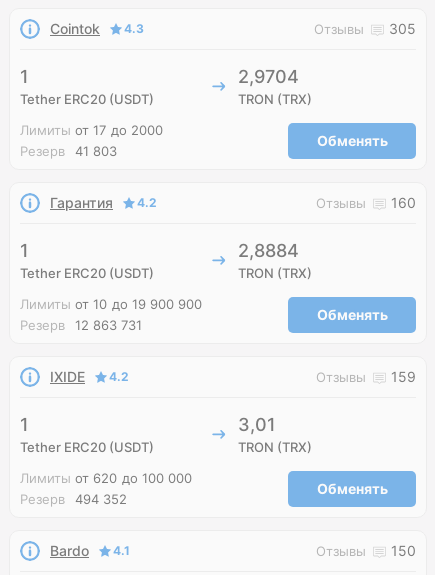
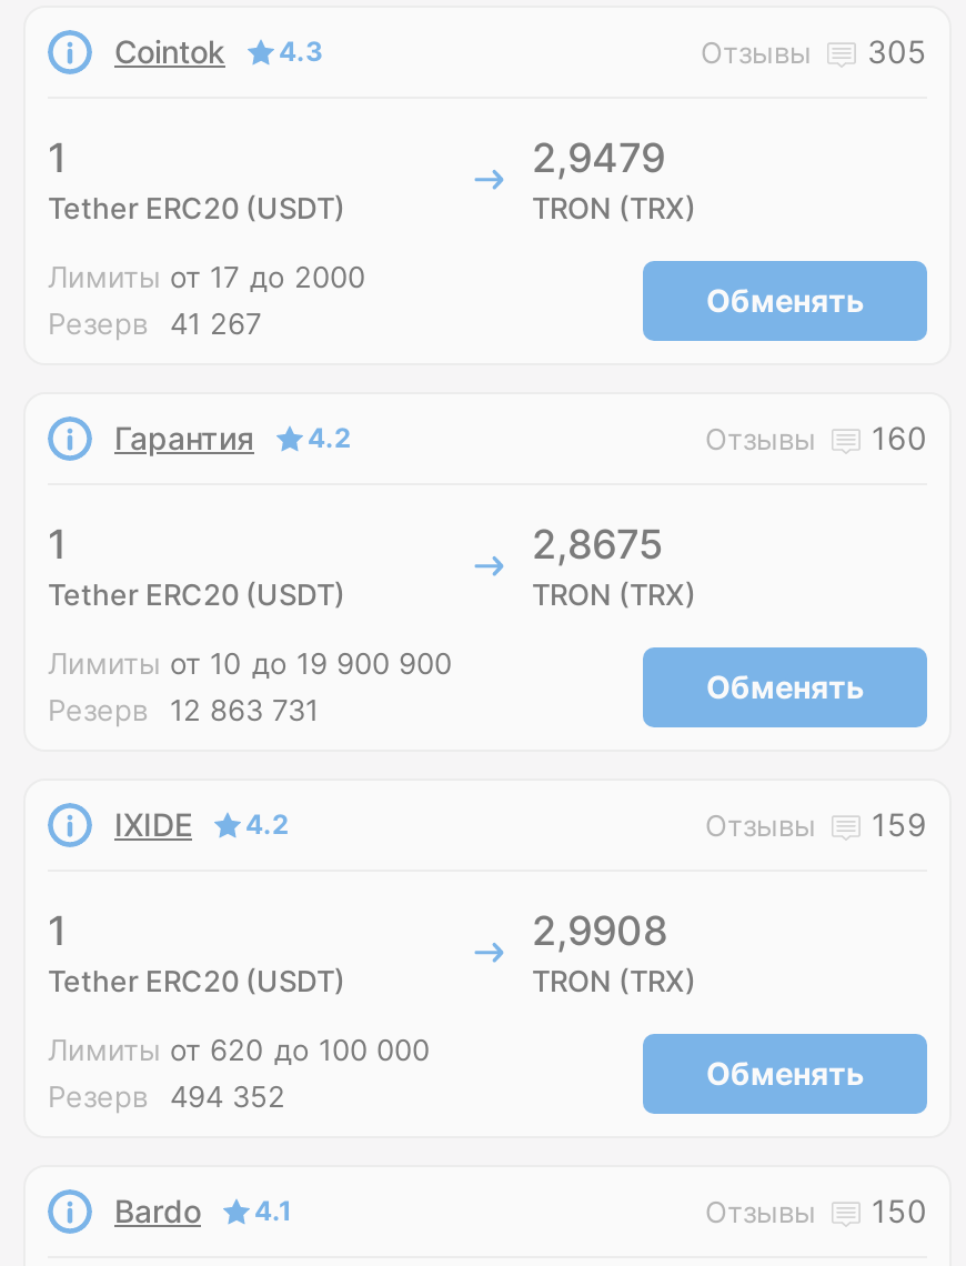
[238,66,299,87] 2,9704 -> [532,135,665,182] 2,9479
[20,143,117,159] Резерв 41 803 -> [48,306,261,342] Резерв 41 267
[238,240,299,261] 2,8884 -> [532,522,663,568] 2,8675
[238,414,276,435] 3,01 -> [532,908,667,955] 2,9908

